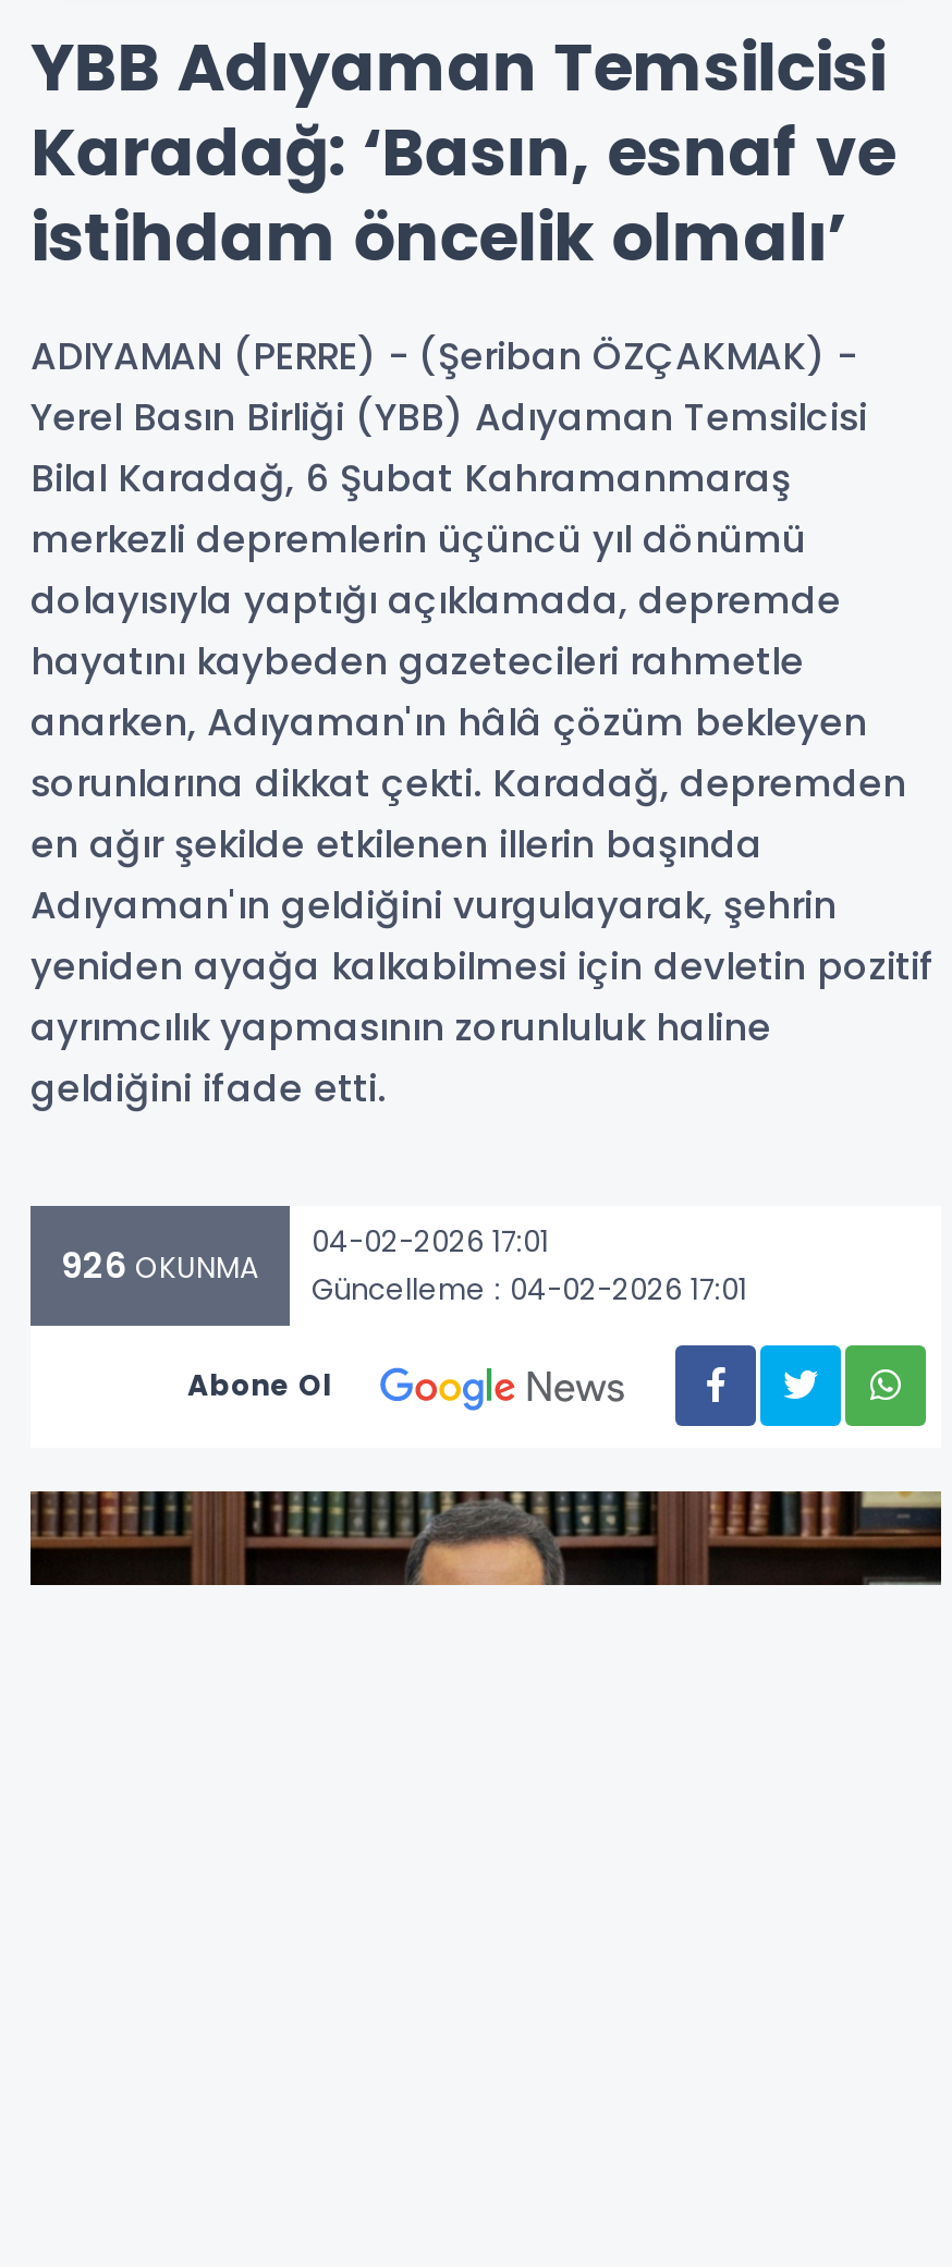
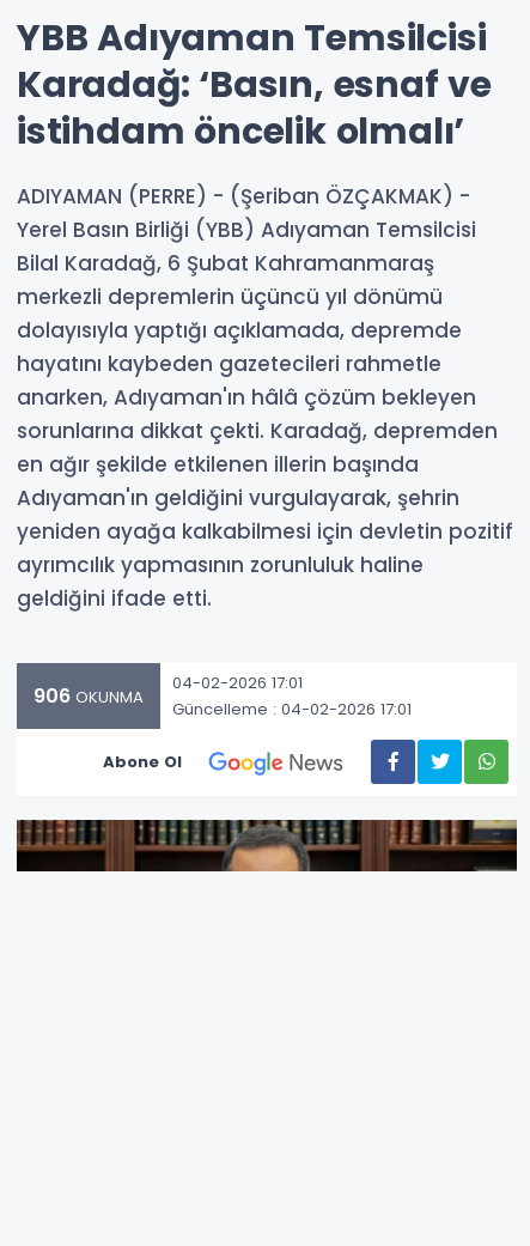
[61,1221,747,1310] 926 OKUNMA 04-02-2026 17:01 Güncelleme : 04-02-2026 17:01 -> [33,671,412,720] 906 OKUNMA 04-02-2026 17:01 Güncelleme : 04-02-2026 17:01

